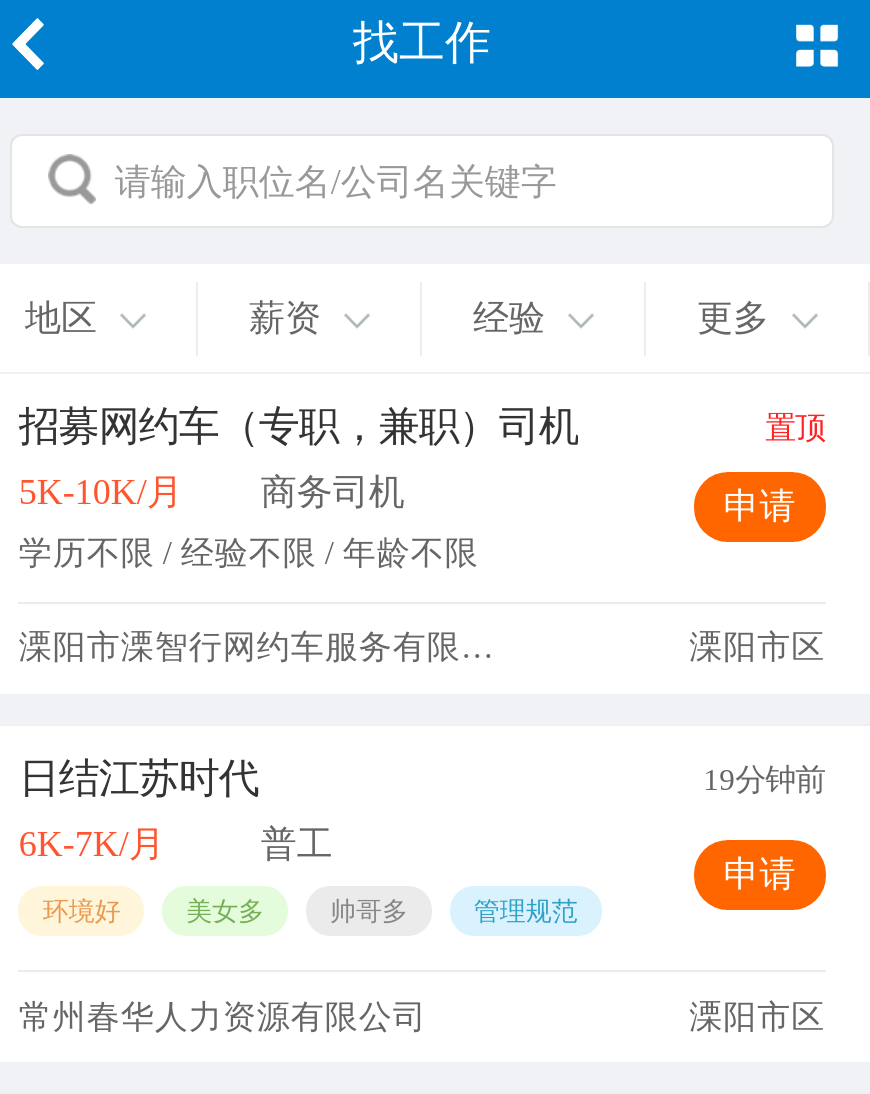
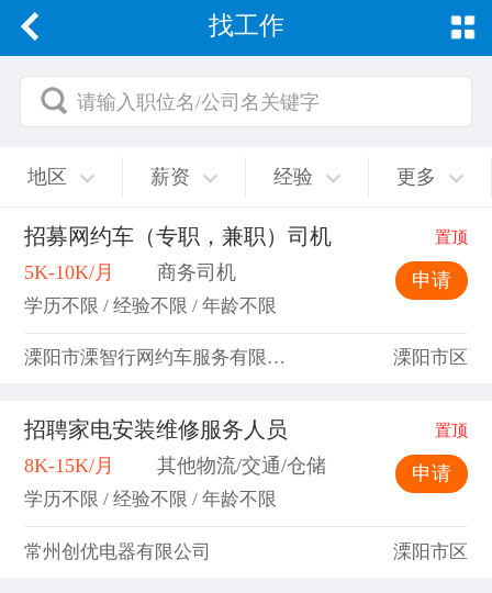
[19,757,825,801] 日结江苏时代 | 19分钟前 -> [25,418,467,442] 招聘家电安装维修服务人员 | 置顶
[19,824,333,864] 6K-7K/月 | 普工 -> [25,455,326,477] 8K-15K/月 | 其他物流/交通/仓储
[43,895,578,925] 环境好 | 美女多 | 帅哥多 | 管理规范 -> [25,489,277,510] 学历不限 / 经验不限 / 年龄不限
[19,997,427,1035] 常州春华人力资源有限公司 -> [25,541,211,562] 常州创优电器有限公司

